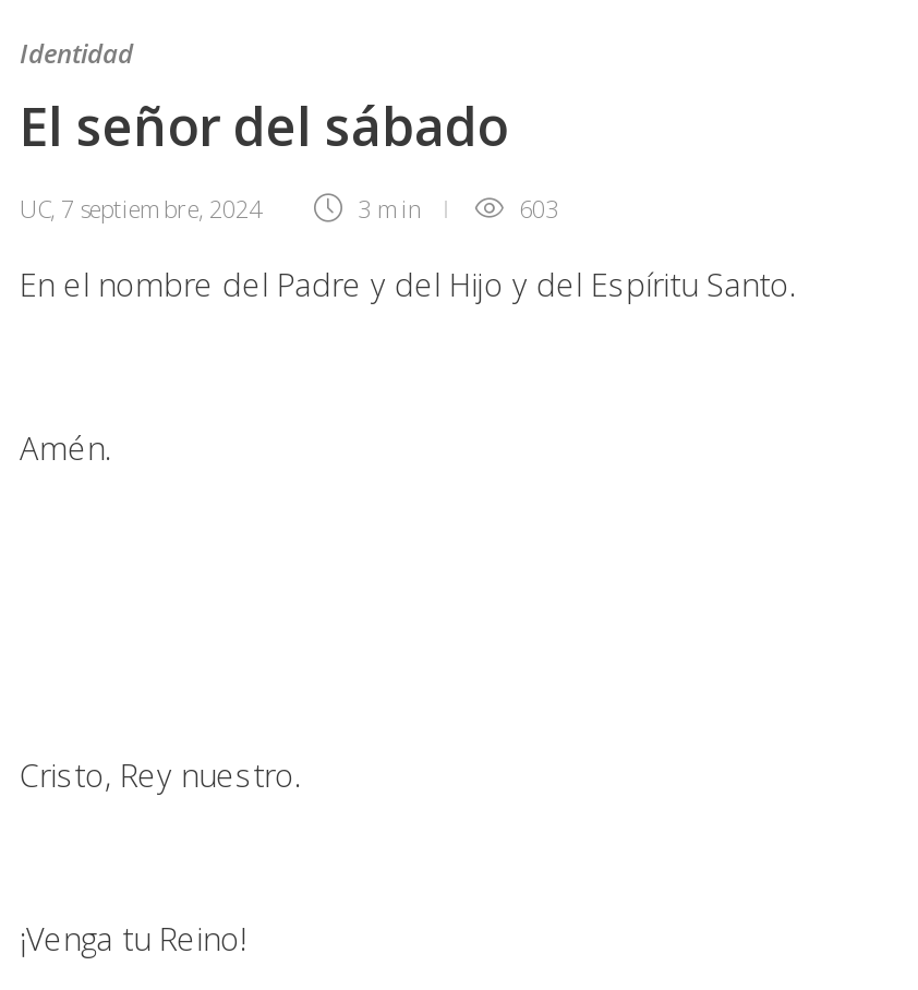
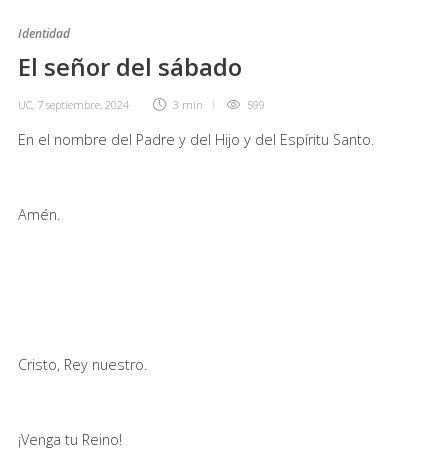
[512,192,558,225] 603 -> [244,97,265,112] 599

